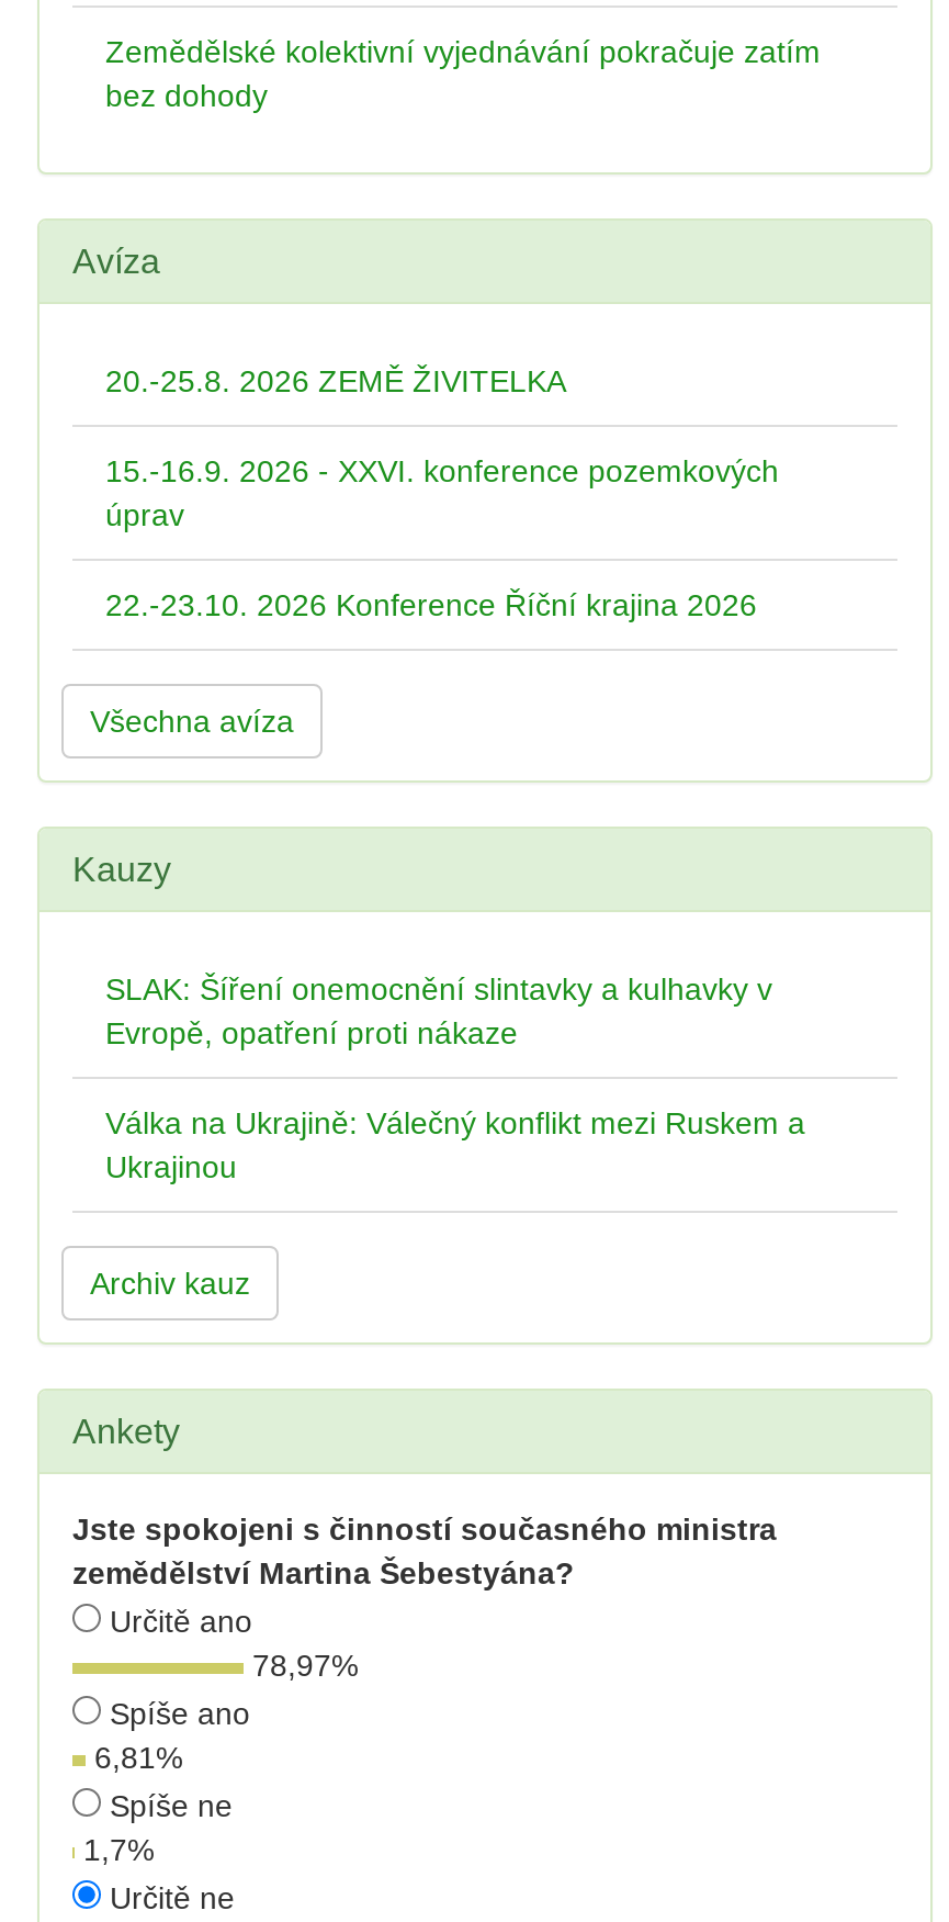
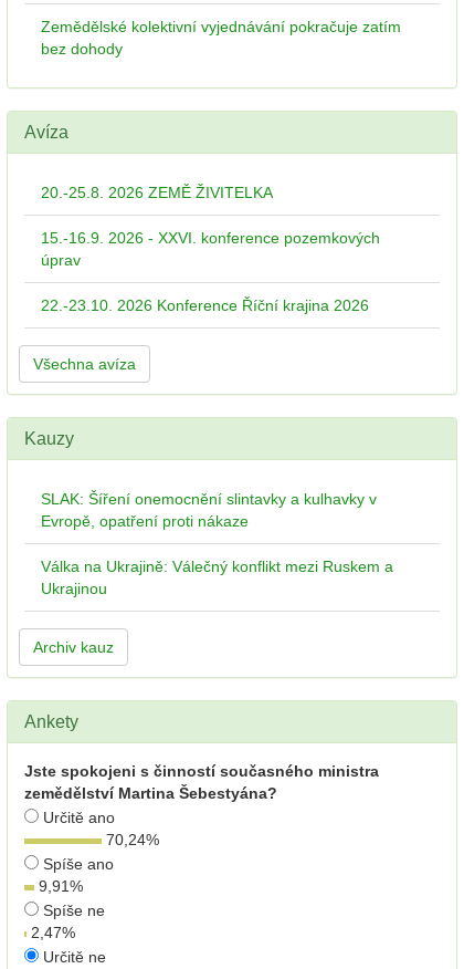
[244,1648,358,1683] 78,97% -> [102,831,159,849] 70,24%
[86,1740,182,1776] 6,81% -> [34,878,83,895] 9,91%
[75,1833,154,1868] 1,7% -> [27,924,75,942] 2,47%

